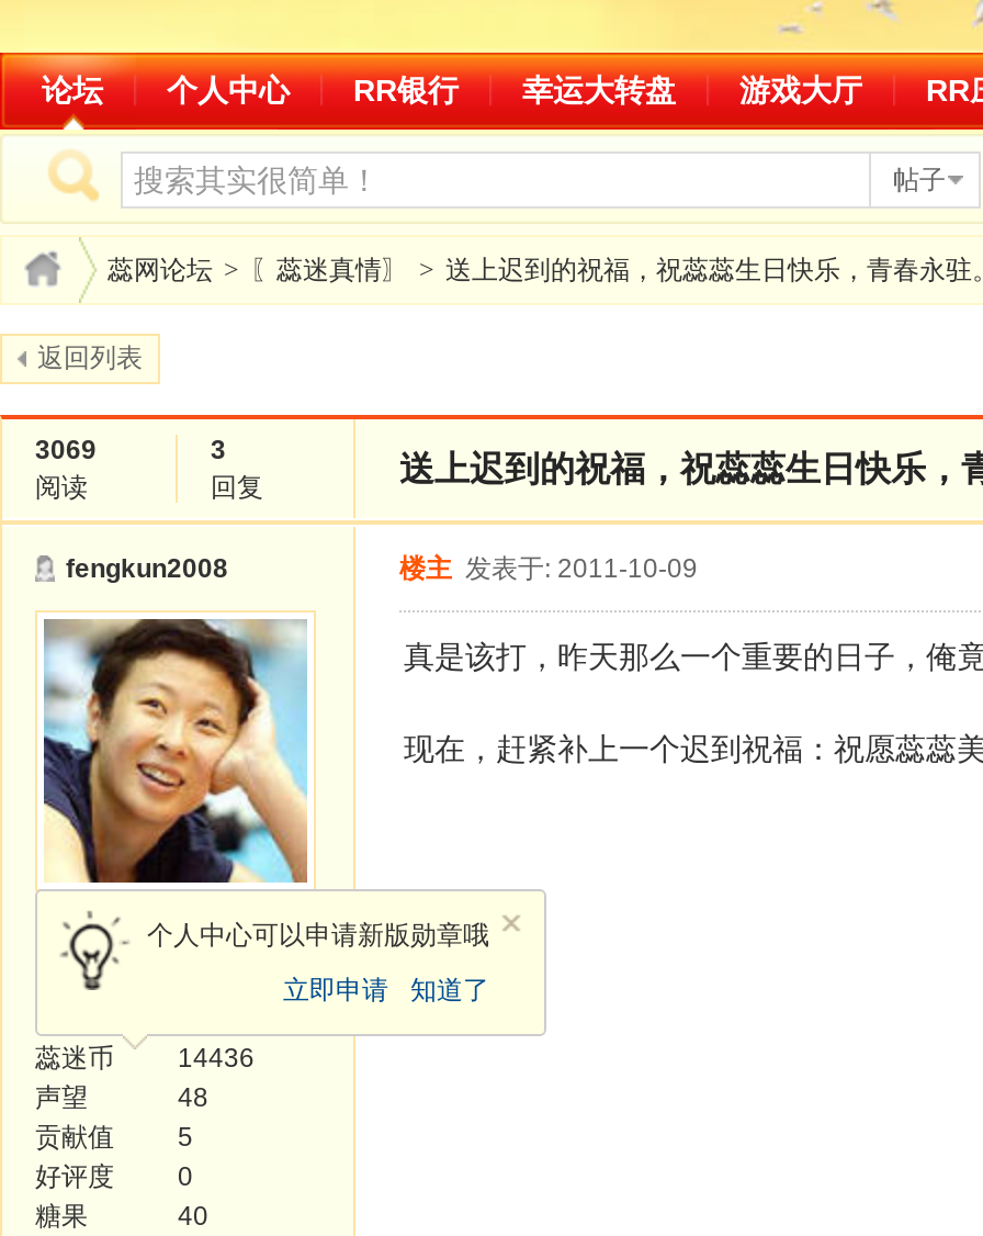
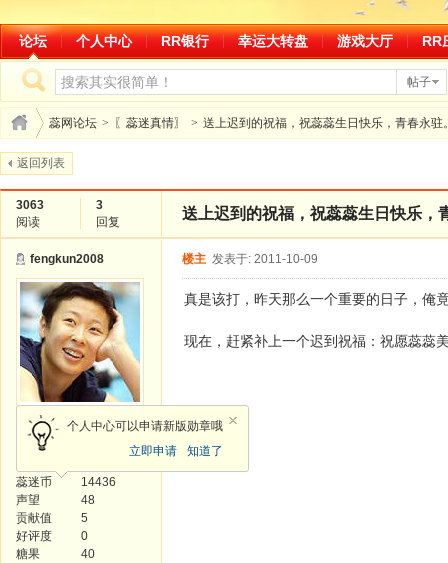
[35,435,97,465] 3069 -> [16,198,44,212] 3063

